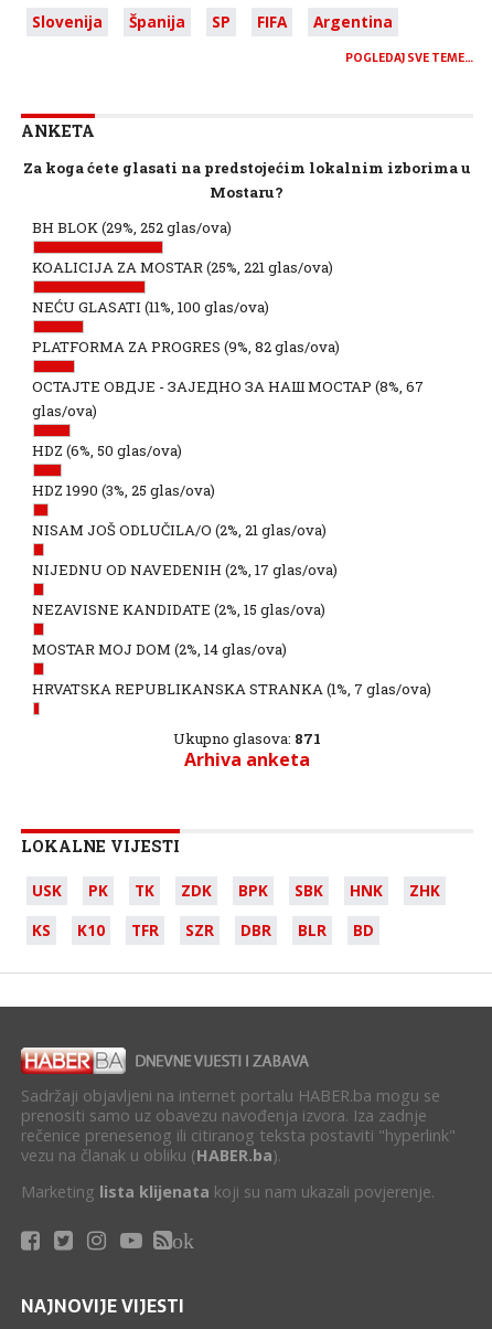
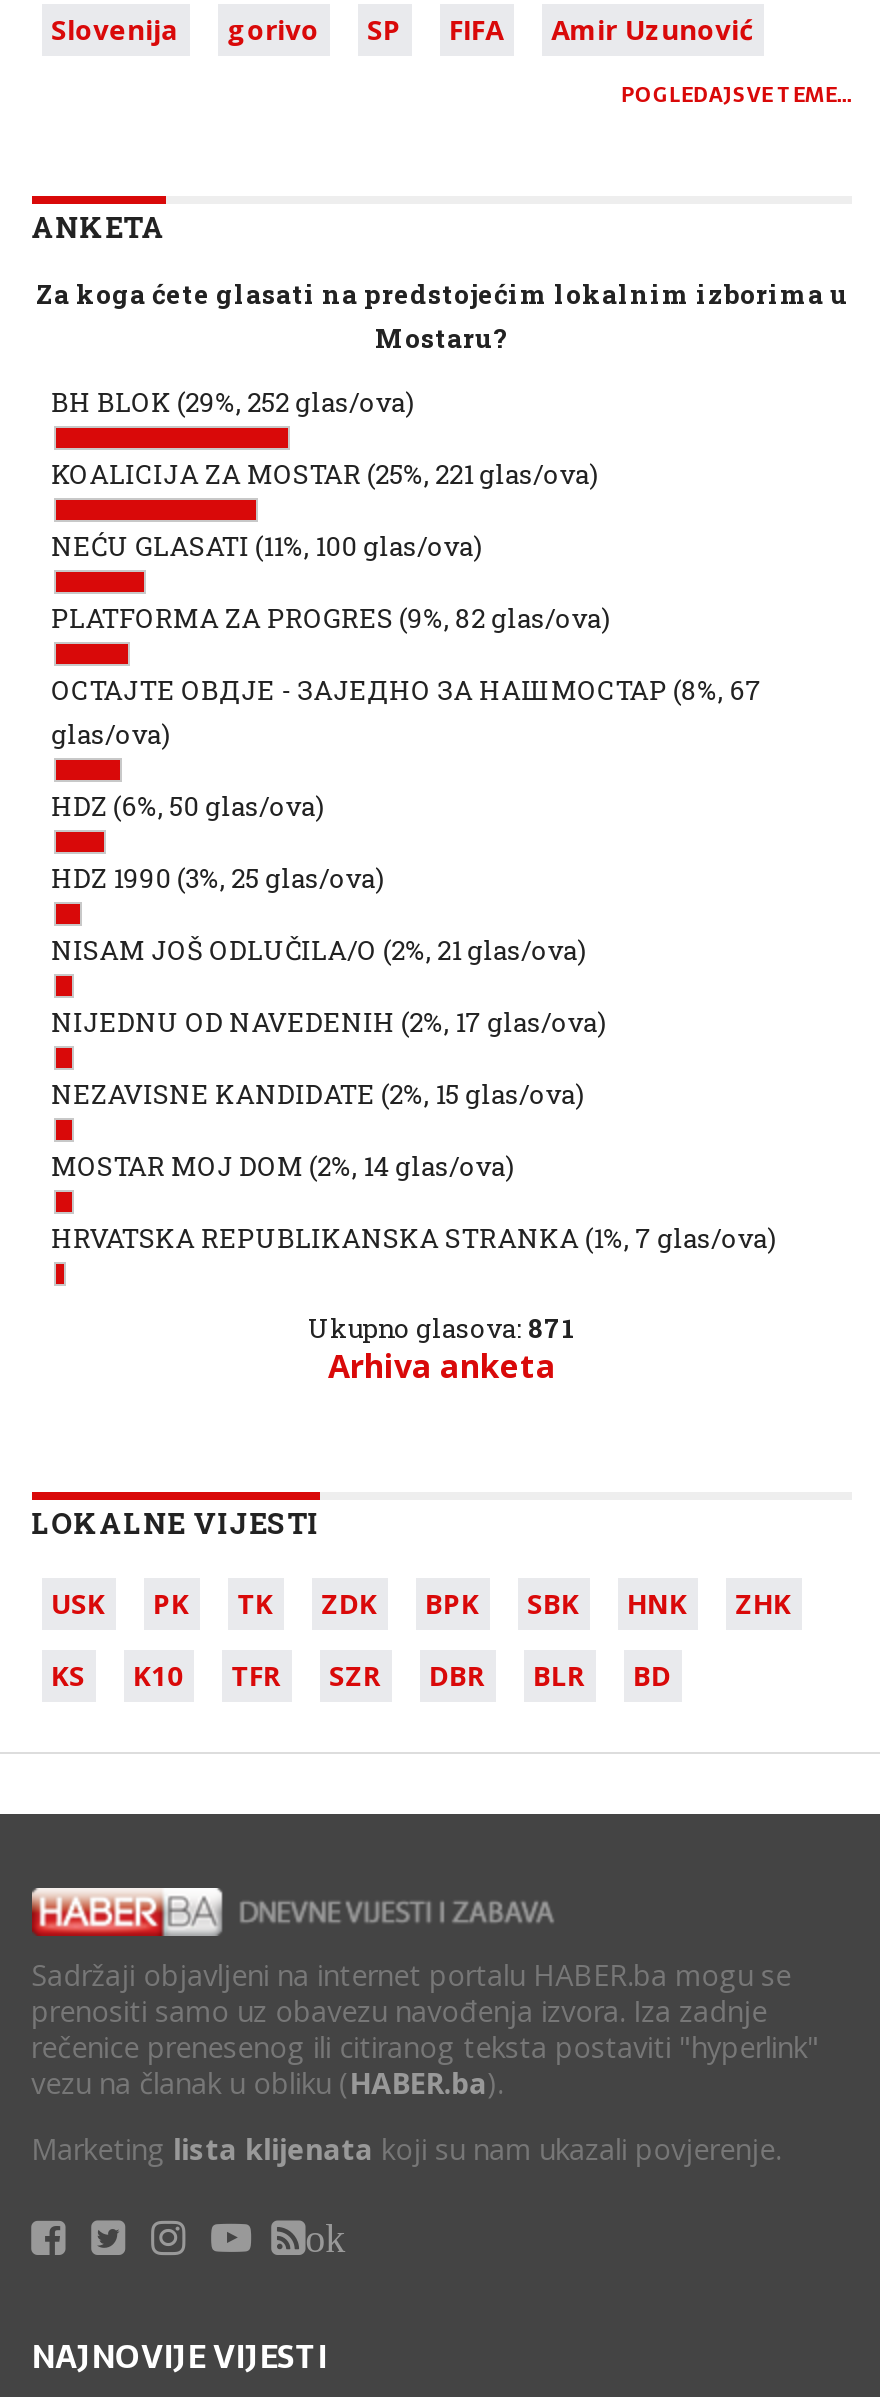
[129,11,185,32] Španija -> [227,10,319,48] gorivo
[313,11,392,32] Argentina -> [551,10,753,48] Amir Uzunović

